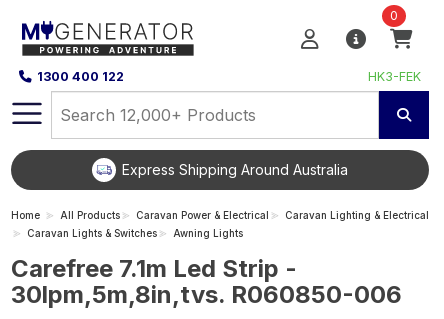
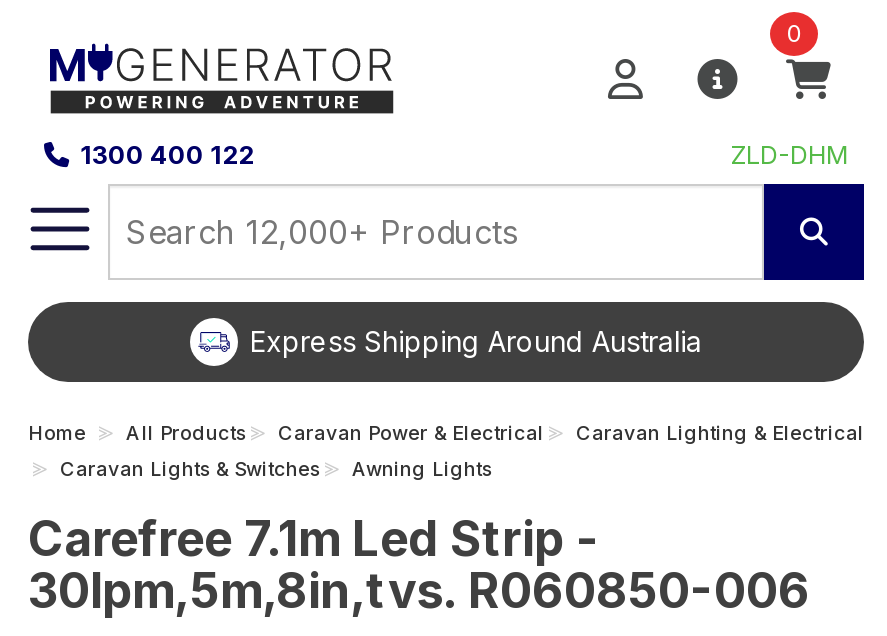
[368,69,421,84] HK3-FEK -> [730,141,848,171] ZLD-DHM

